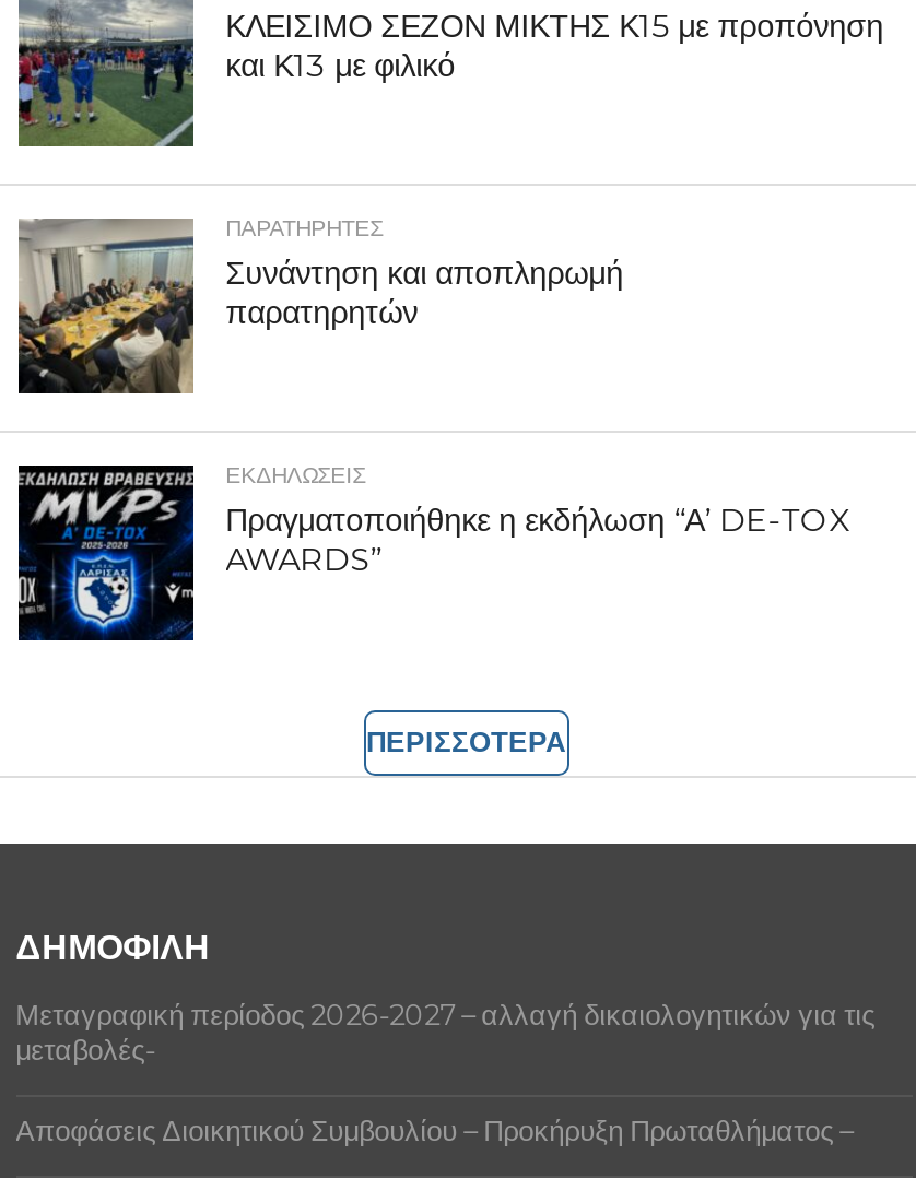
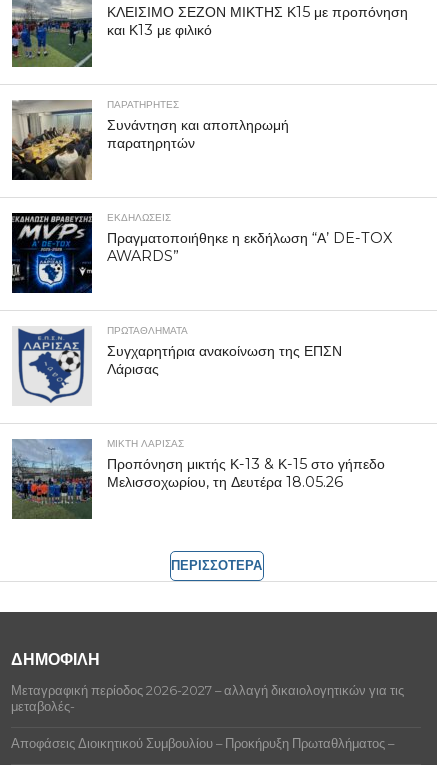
none -> [11,437,385,519] [image] | ΜΙΚΤΗ ΛΑΡΙΣΑΣ | Προπόνηση μικτής Κ-13 & Κ-15 στο γήπεδο | Μελισσοχωρίου, τη Δευτέρα 18.05.26
none -> [12,324,342,406] [image] | ΠΡΩΤΑΘΛΉΜΑΤΑ | Συγχαρητήρια ανακοίνωση της ΕΠΣΝ | Λάρισας

